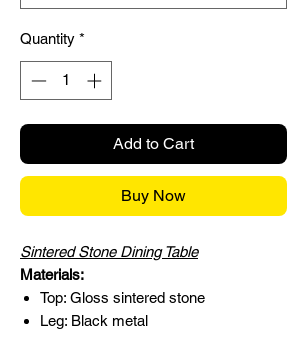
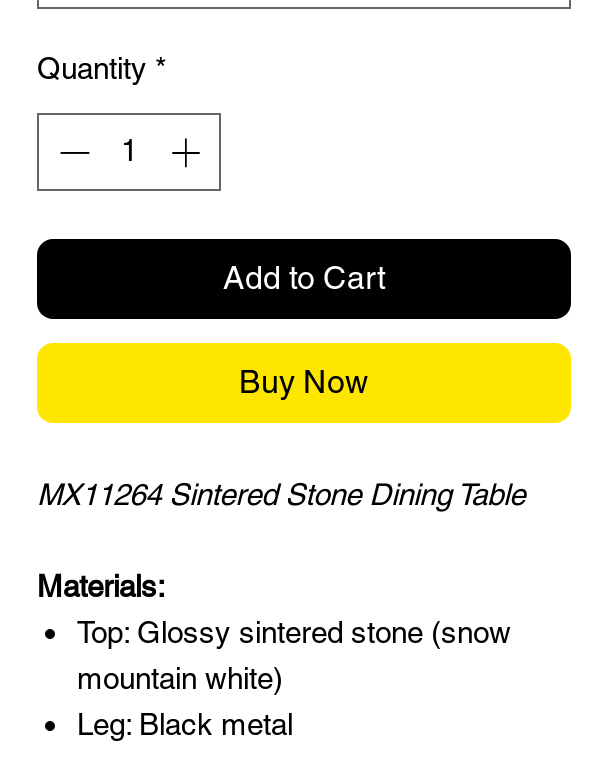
[20,243,198,260] Sintered Stone Dining Table -> [37,476,525,510] MX11264 Sintered Stone Dining Table
[40,289,205,306] Top: Gloss sintered stone -> [77,614,511,694] Top: Glossy sintered stone (snow | mountain white)

